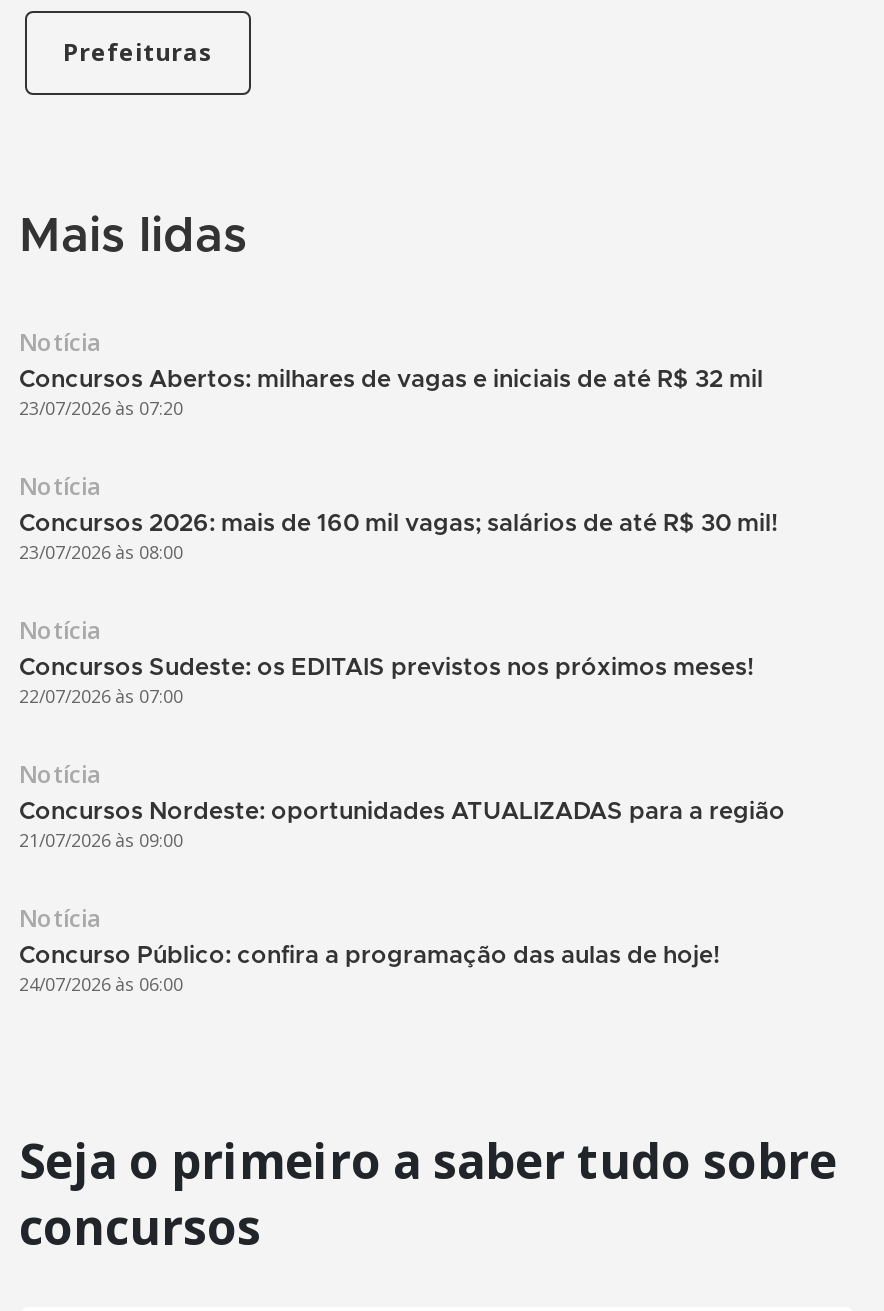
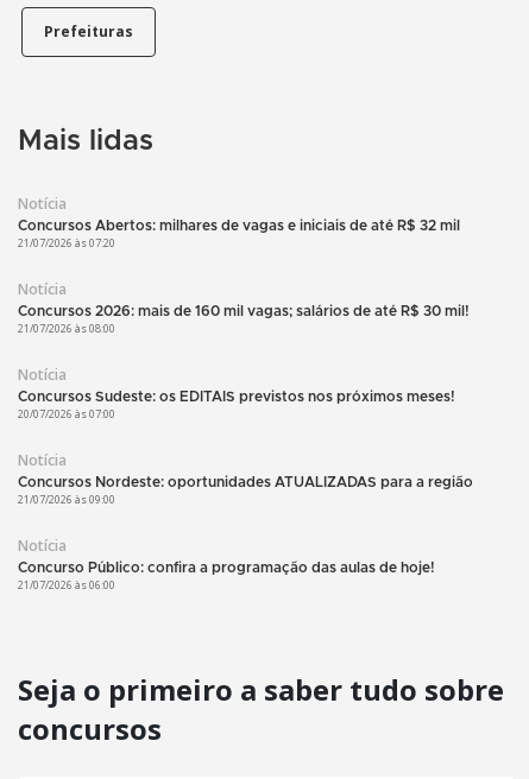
[19,395,183,421] 23/07/2026 às 07:20 -> [18,235,115,251] 21/07/2026 às 07:20
[19,539,183,565] 23/07/2026 às 08:00 -> [18,321,115,336] 21/07/2026 às 08:00
[19,683,183,709] 22/07/2026 às 07:00 -> [18,406,115,422] 20/07/2026 às 07:00
[19,971,183,997] 24/07/2026 às 06:00 -> [18,577,115,593] 21/07/2026 às 06:00

